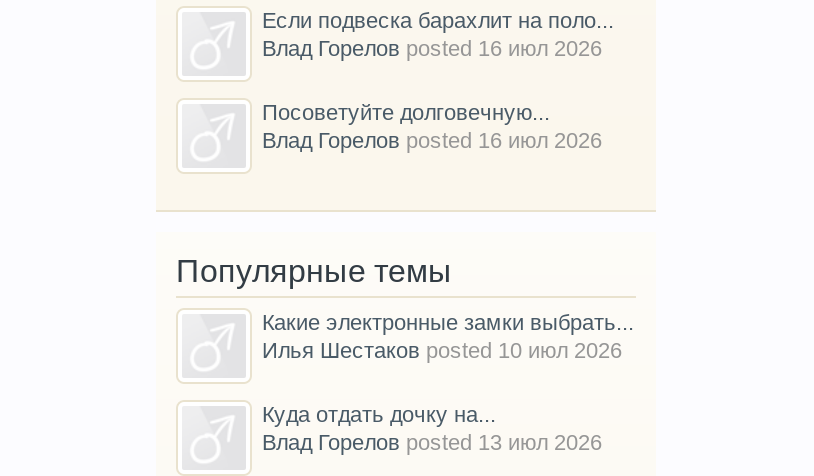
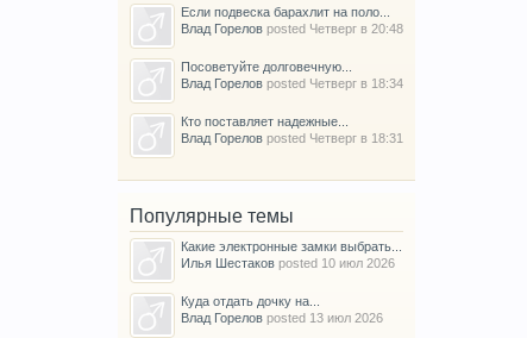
[262,36,602,60] Влад Горелов posted 16 июл 2026 -> [181,21,403,36] Влад Горелов posted Четверг в 20:48
[262,128,602,152] Влад Горелов posted 16 июл 2026 -> [181,76,403,145] Влад Горелов posted Четверг в 18:34 | Кто поставляет надежные... | Влад Горелов posted Четверг в 18:31

